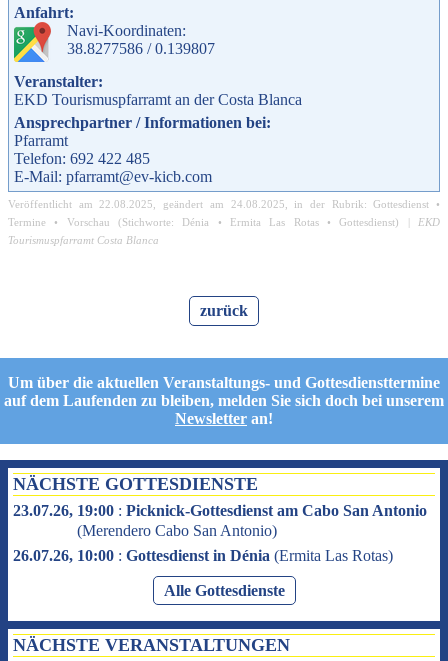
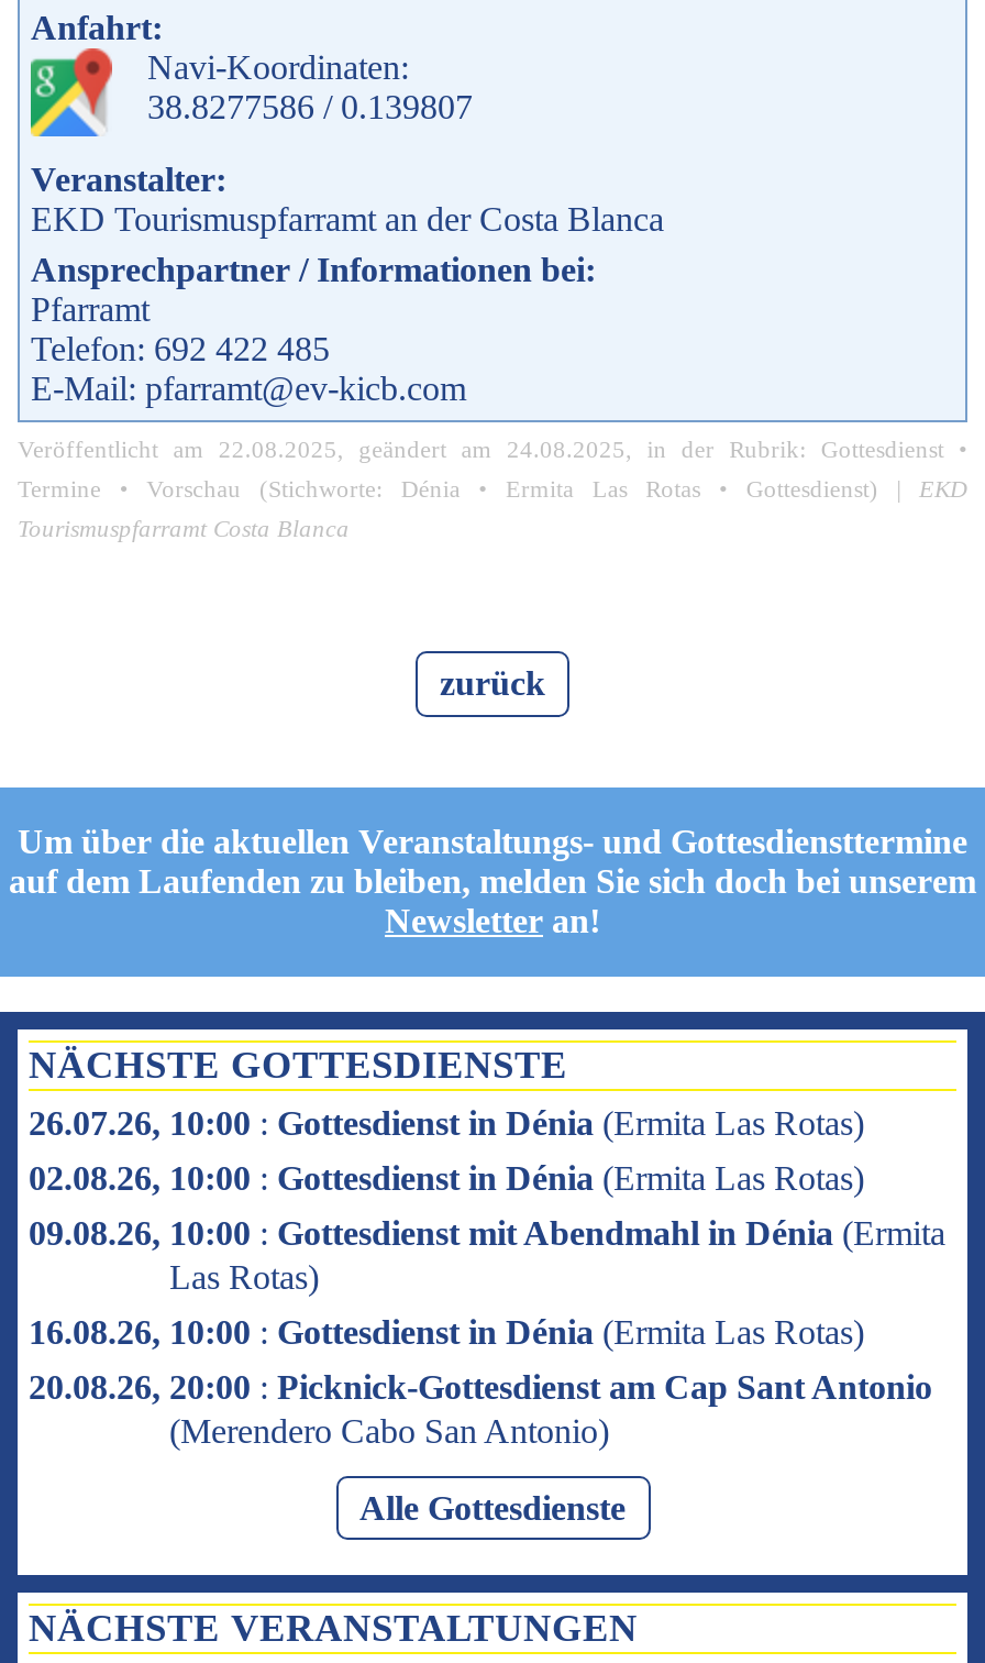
[13,502,427,519] 23.07.26, 19:00: Picknick-Gottesdienst am Cabo San Antonio -> [29,1159,945,1406] 02.08.26, 10:00: Gottesdienst in Dénia (Ermita Las Rotas) | 09.08.26, 10:00: Gottesdienst mit Abendmahl in Dénia (Ermita | Las Rotas) | 16.08.26, 10:00: Gottesdienst in Dénia (Ermita Las Rotas) | 20.08.26, 20:00: Picknick-Gottesdienst am Cap Sant Antonio
moved [77,522,277,539] -> [169,1412,609,1450]: (Merendero Cabo San Antonio)
moved [13,547,393,564] -> [29,1104,864,1142]: 26.07.26, 10:00: Gottesdienst in Dénia (Ermita Las Rotas)

